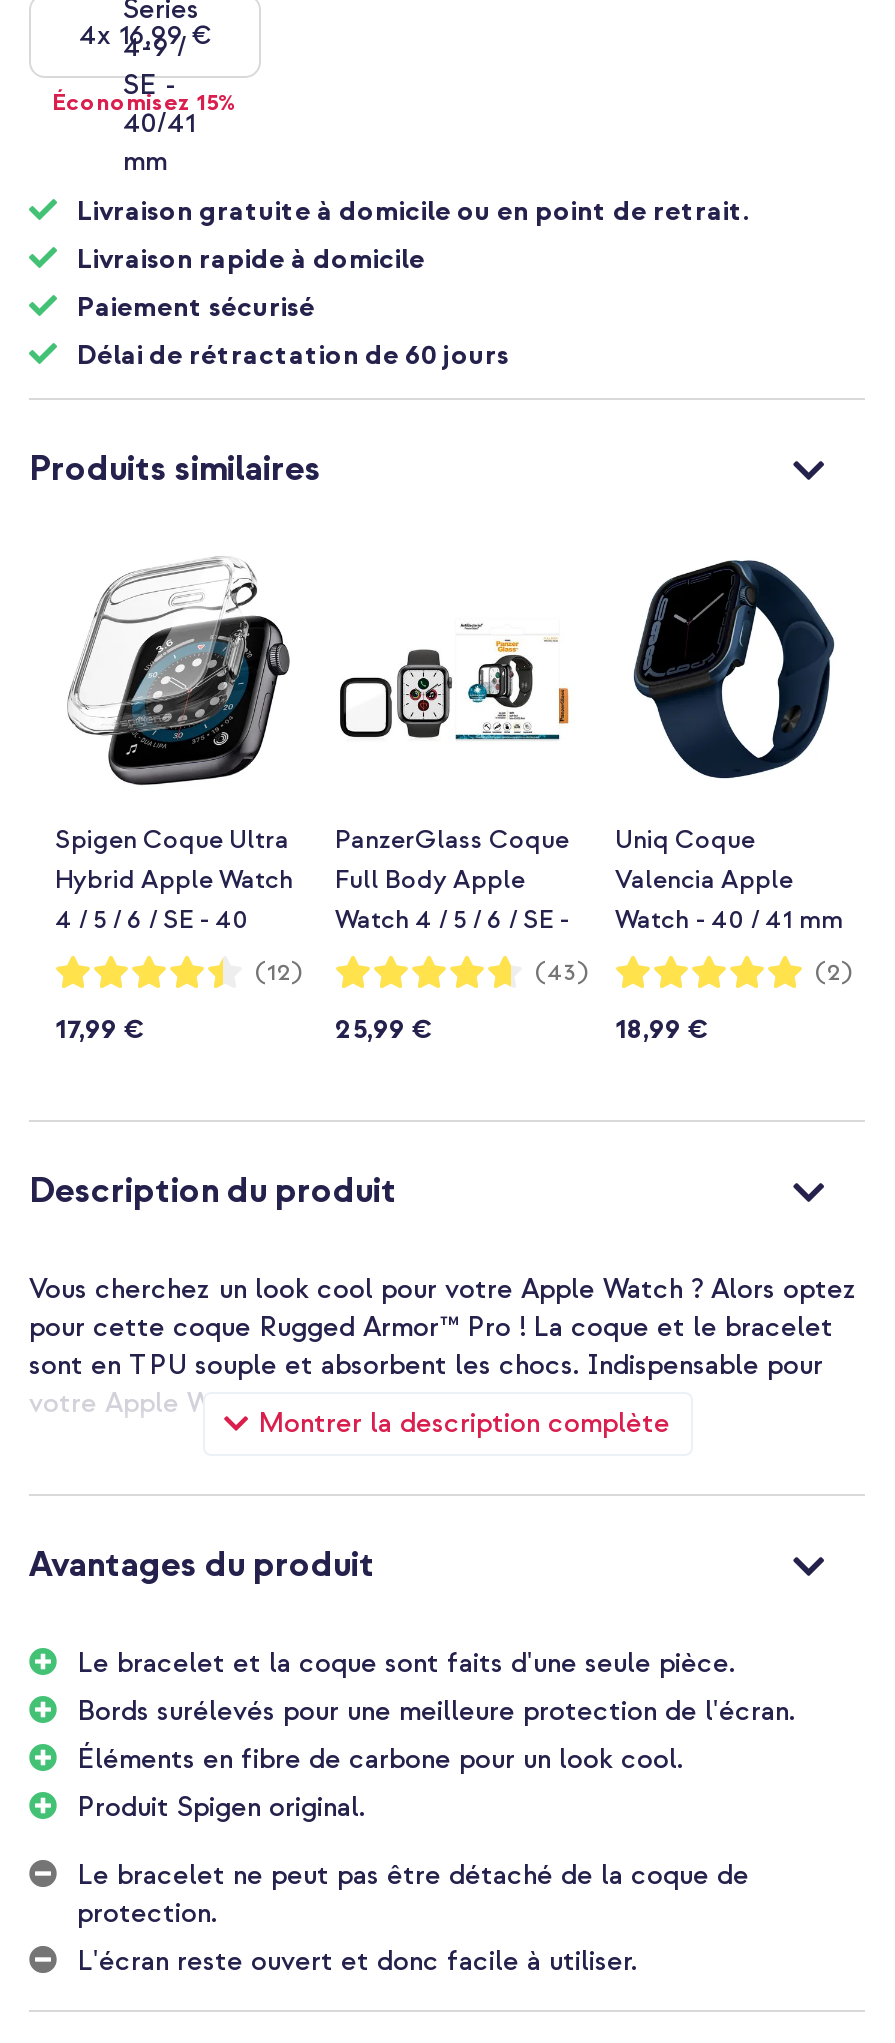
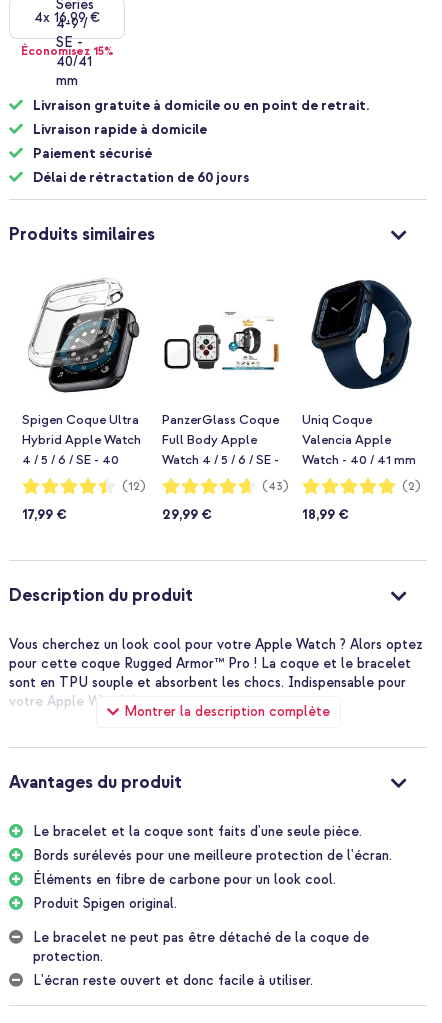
[335,1012,431,1046] 25,99 € -> [162,506,211,523] 29,99 €

